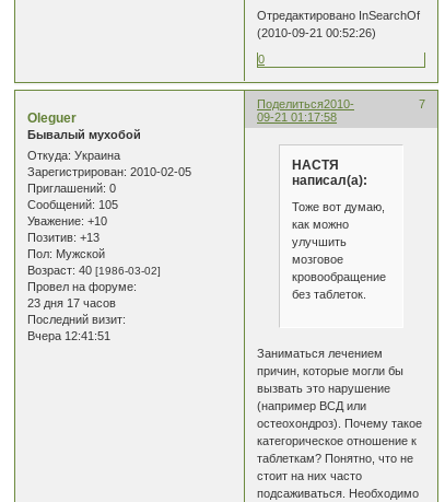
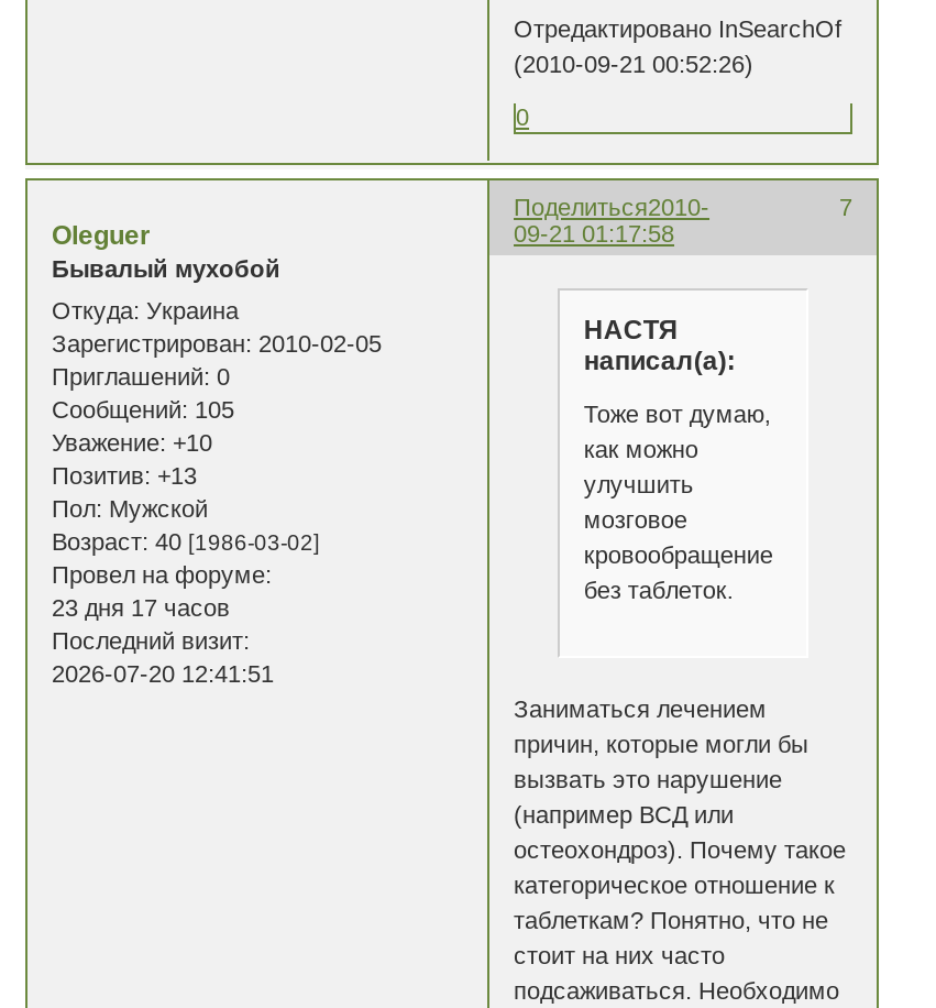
[27,329,110,342] Вчера 12:41:51 -> [52,660,274,686] 2026-07-20 12:41:51

